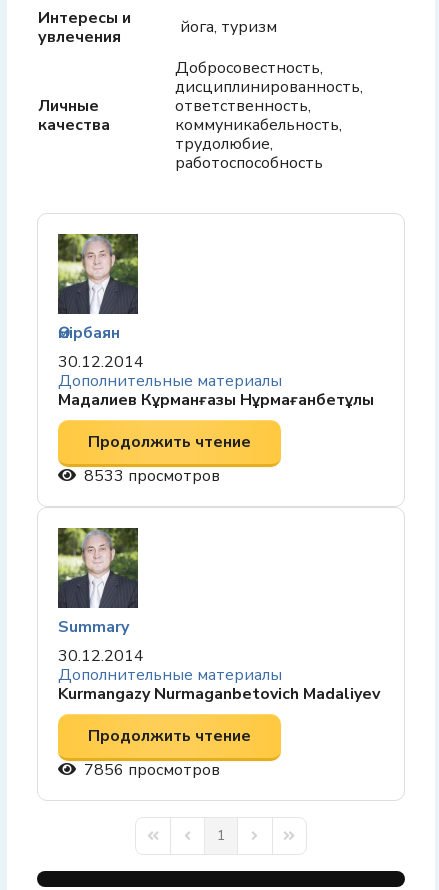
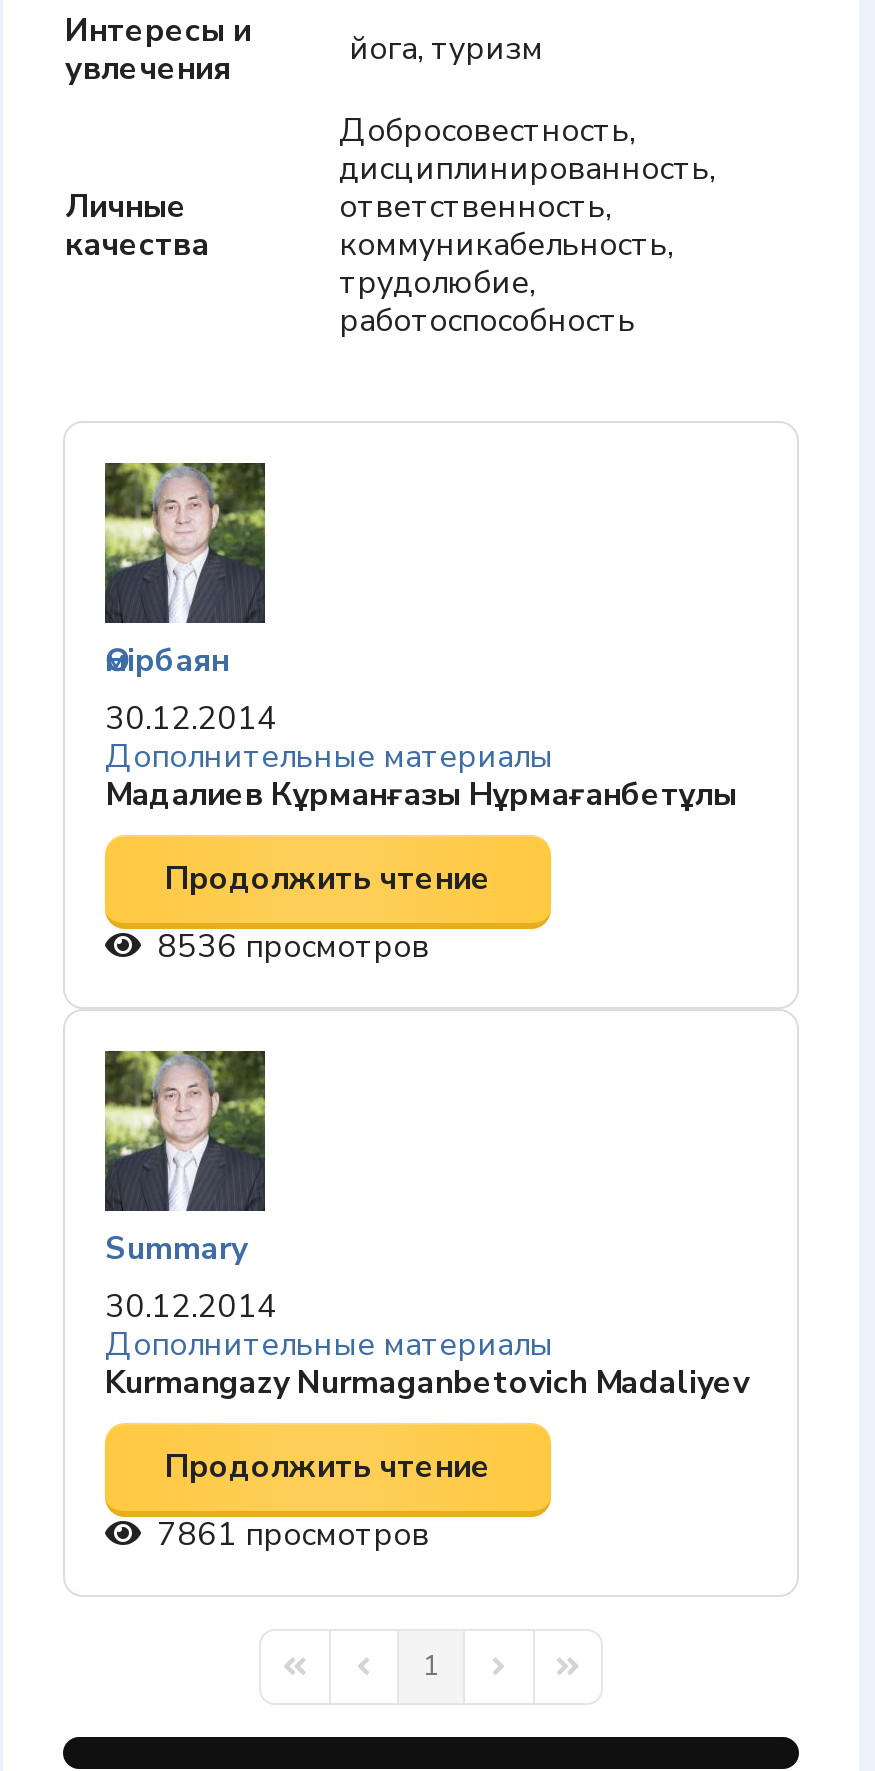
[76,465,220,487] 8533 просмотров -> [141,925,429,969] 8536 просмотров
[76,759,220,781] 7856 просмотров -> [141,1513,429,1557] 7861 просмотров

